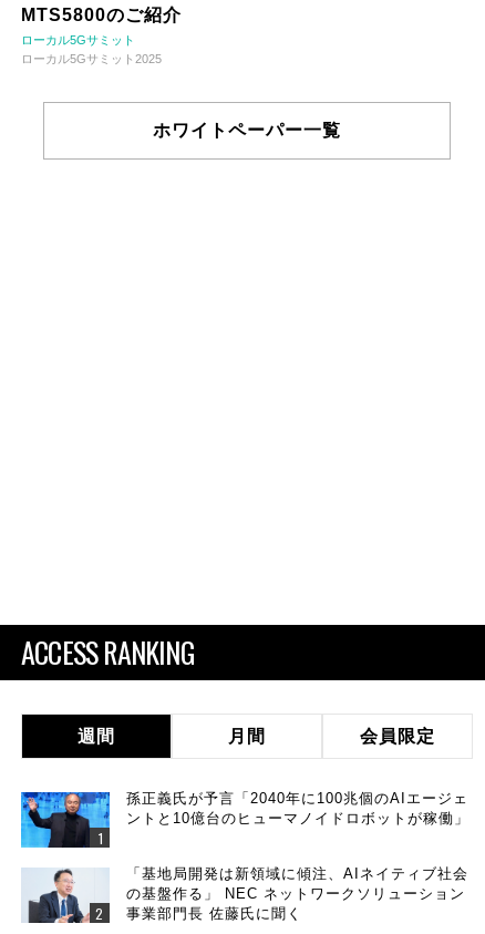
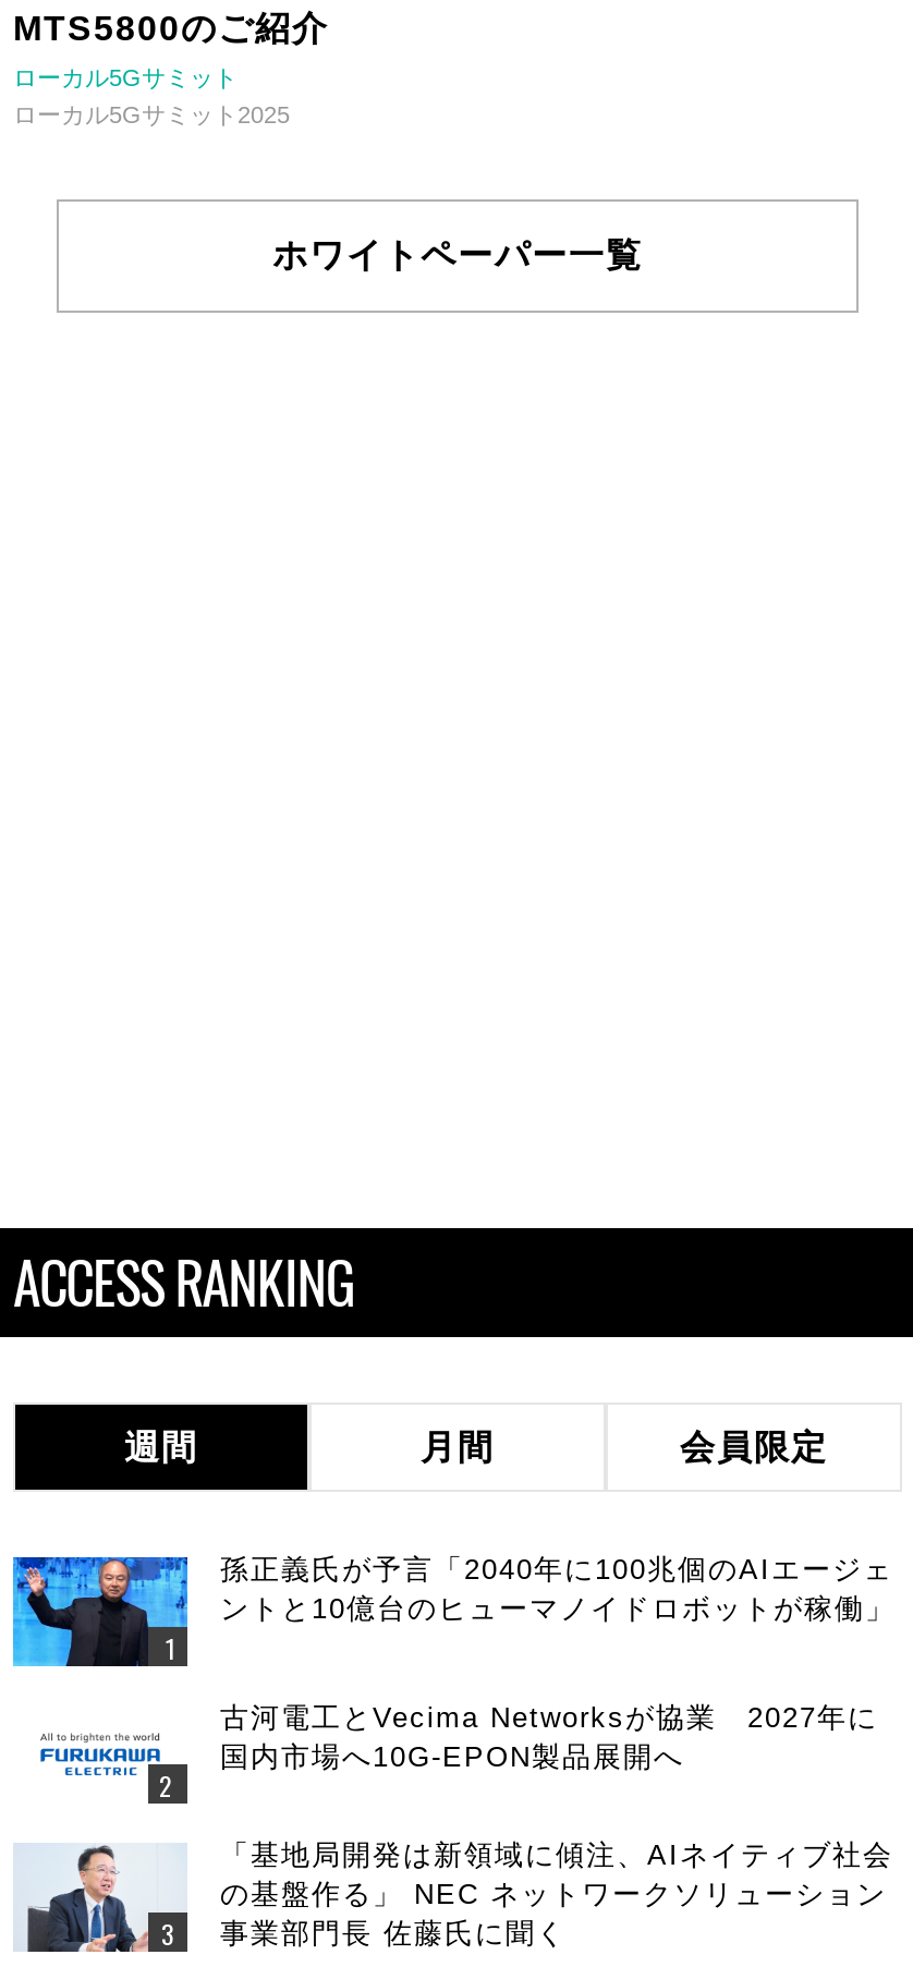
none -> [17,1702,878,1805] [image] | 古河電工とVecima Networksが協業 2027年に | 国内市場へ10G-EPON製品展開へ

